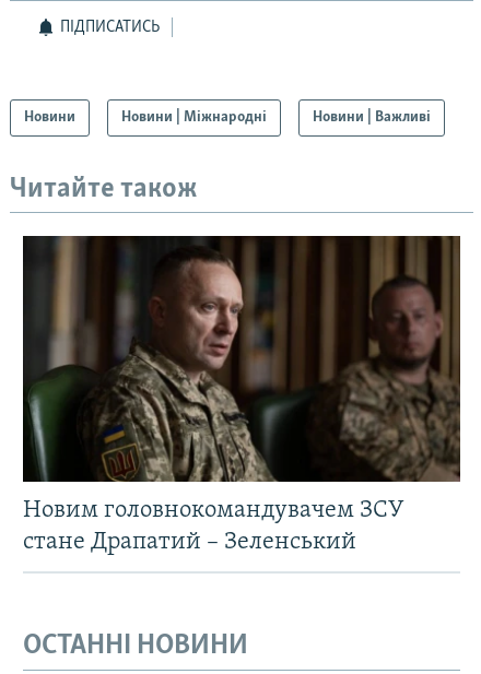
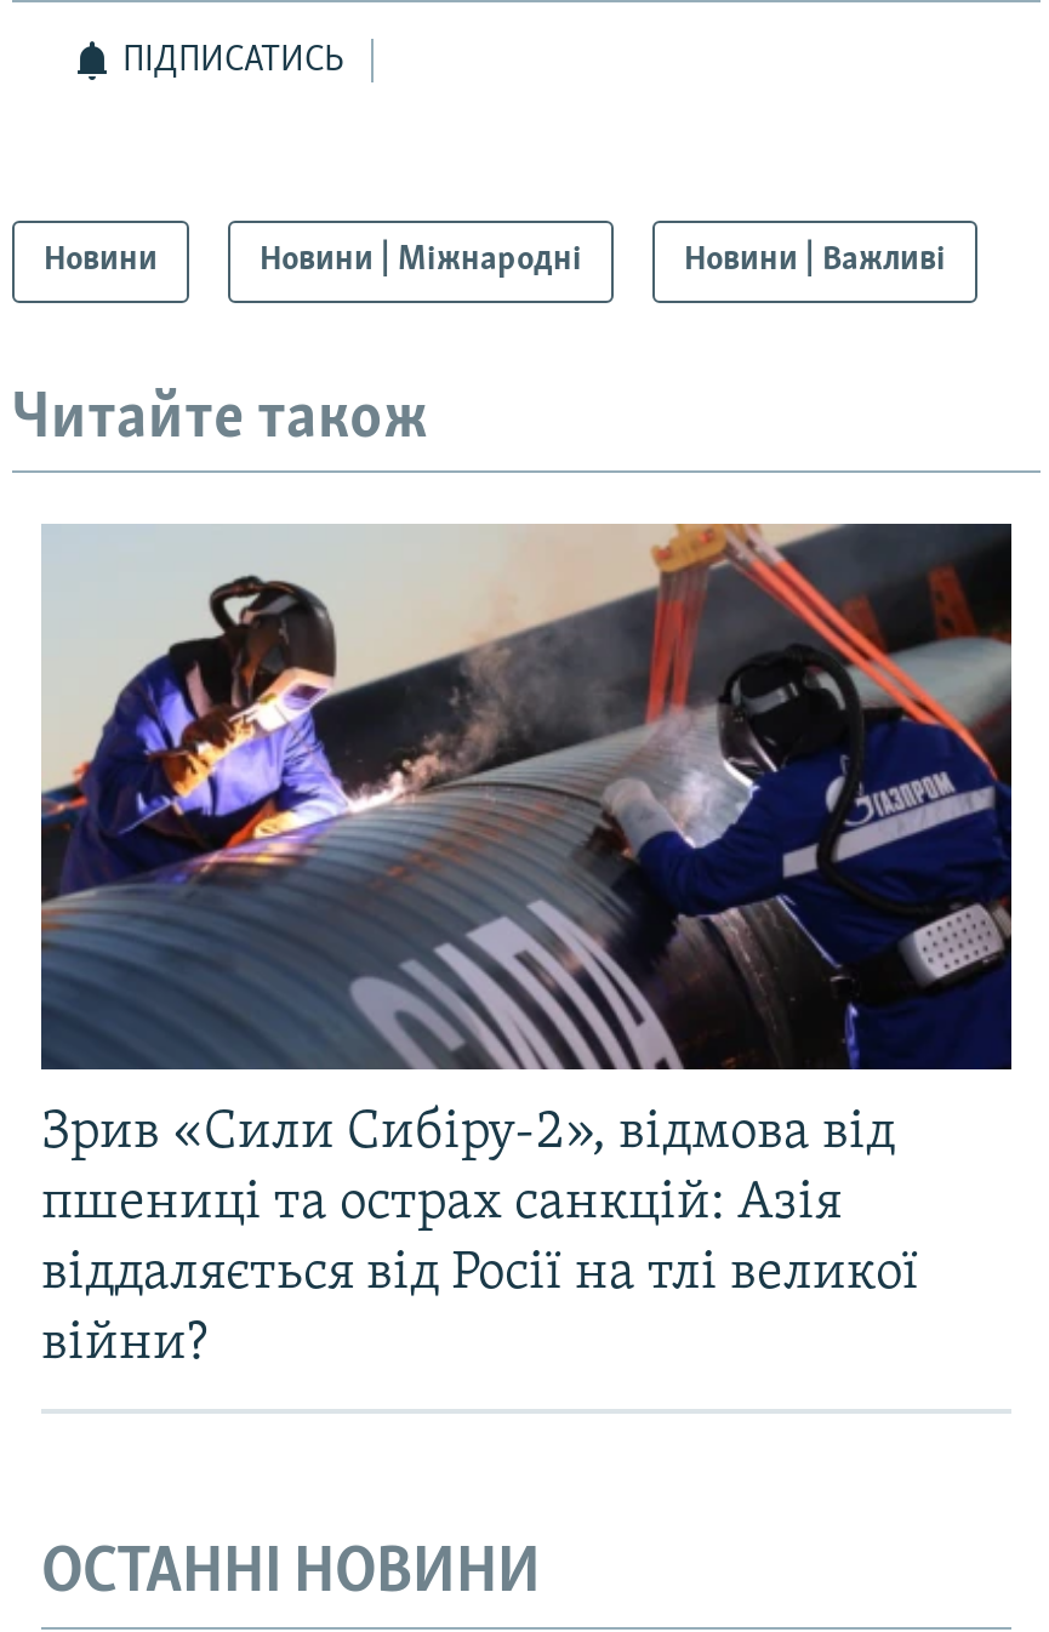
[22,235,460,555] [image] | Новим головнокомандувачем ЗСУ | стане Драпатий – Зеленський -> [39,521,1011,1373] [image] | Зрив «Сили Сибіру-2», відмова від | пшениці та острах санкцій: Азія | віддаляється від Росії на тлі великої | війни?

